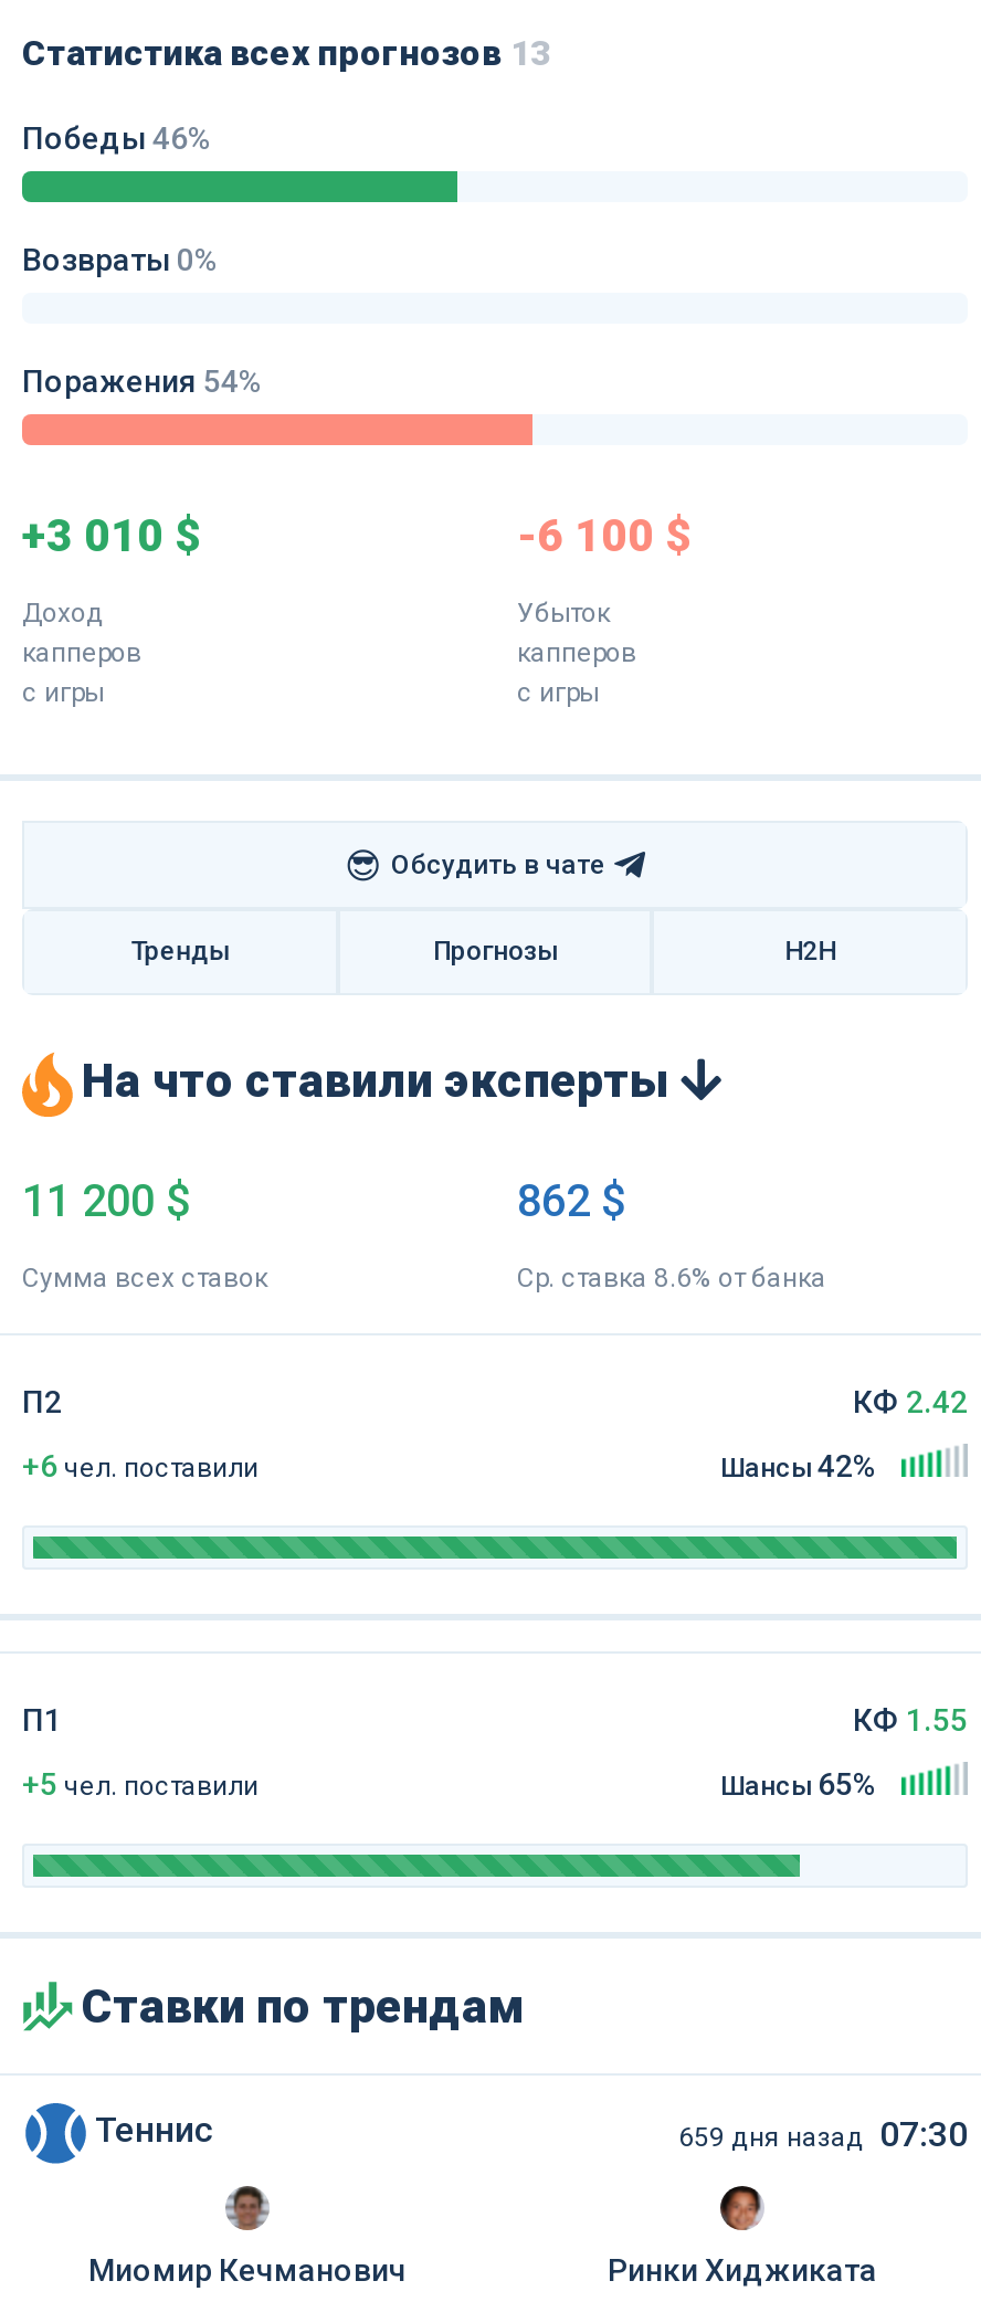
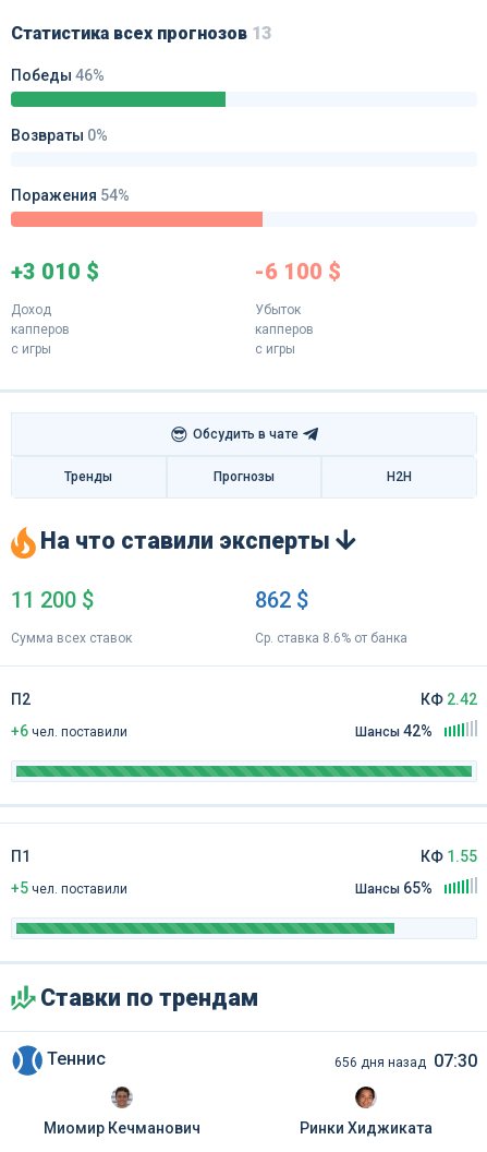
[678,2113,968,2155] 659 дня назад 07:30 -> [334,1050,477,1071] 656 дня назад 07:30

